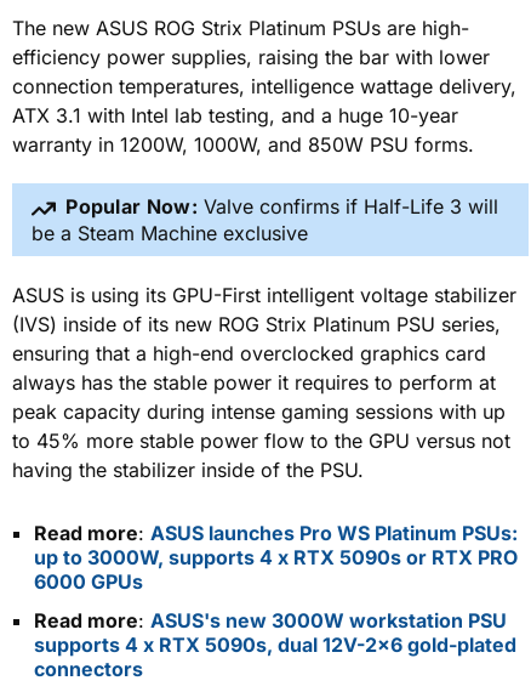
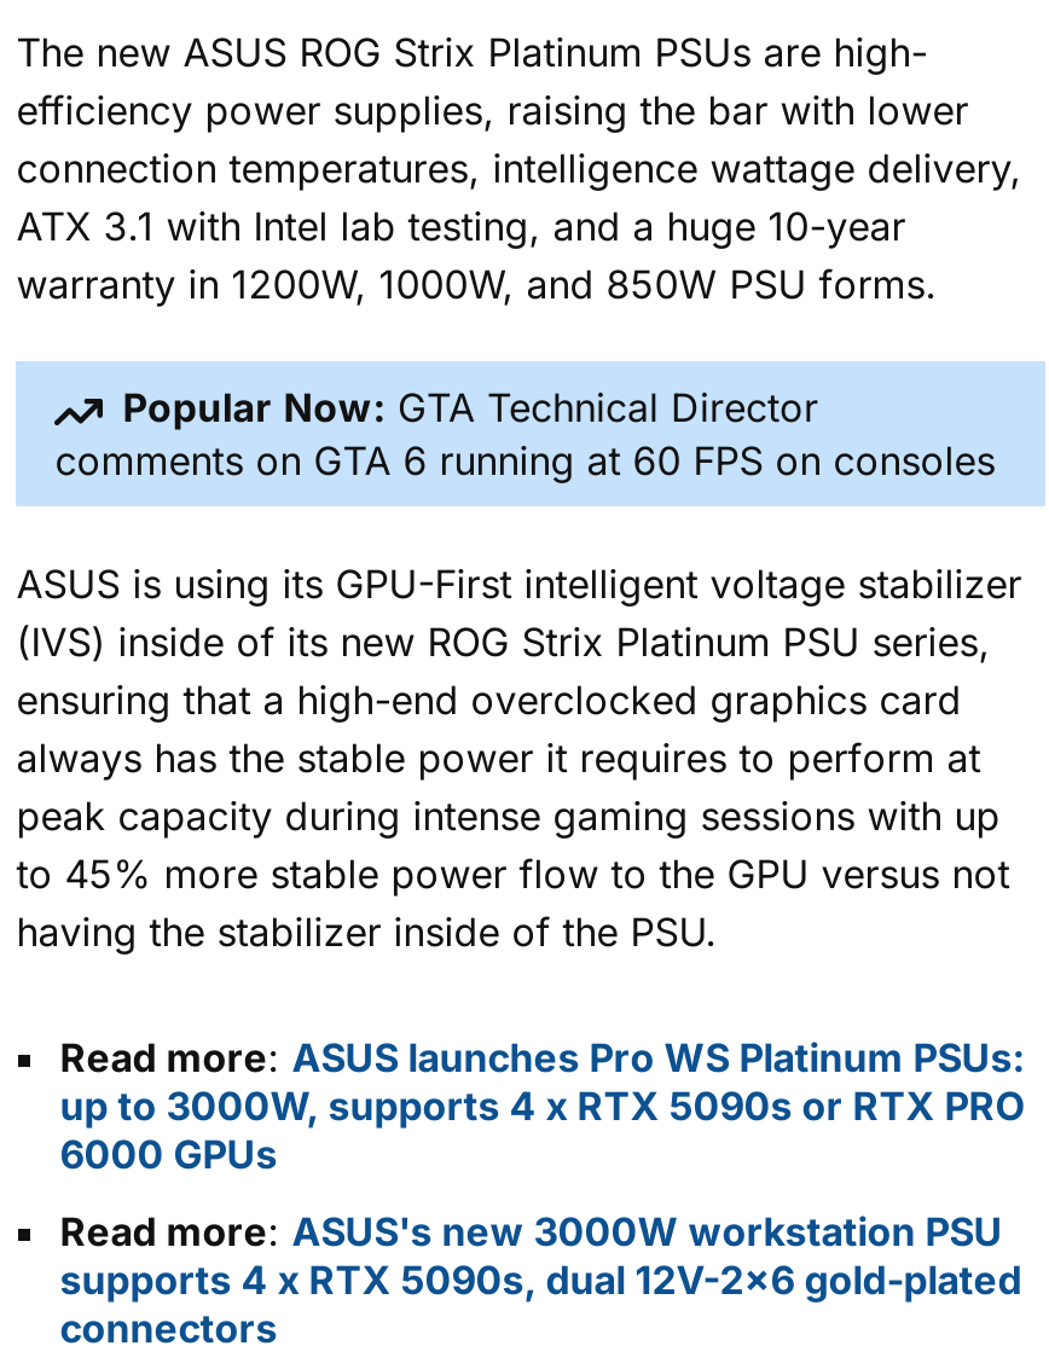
[32,194,498,245] Popular Now: Valve confirms if Half-Life 3 will | be a Steam Machine exclusive -> [55,383,995,484] Popular Now: GTA Technical Director | comments on GTA 6 running at 60 FPS on consoles

